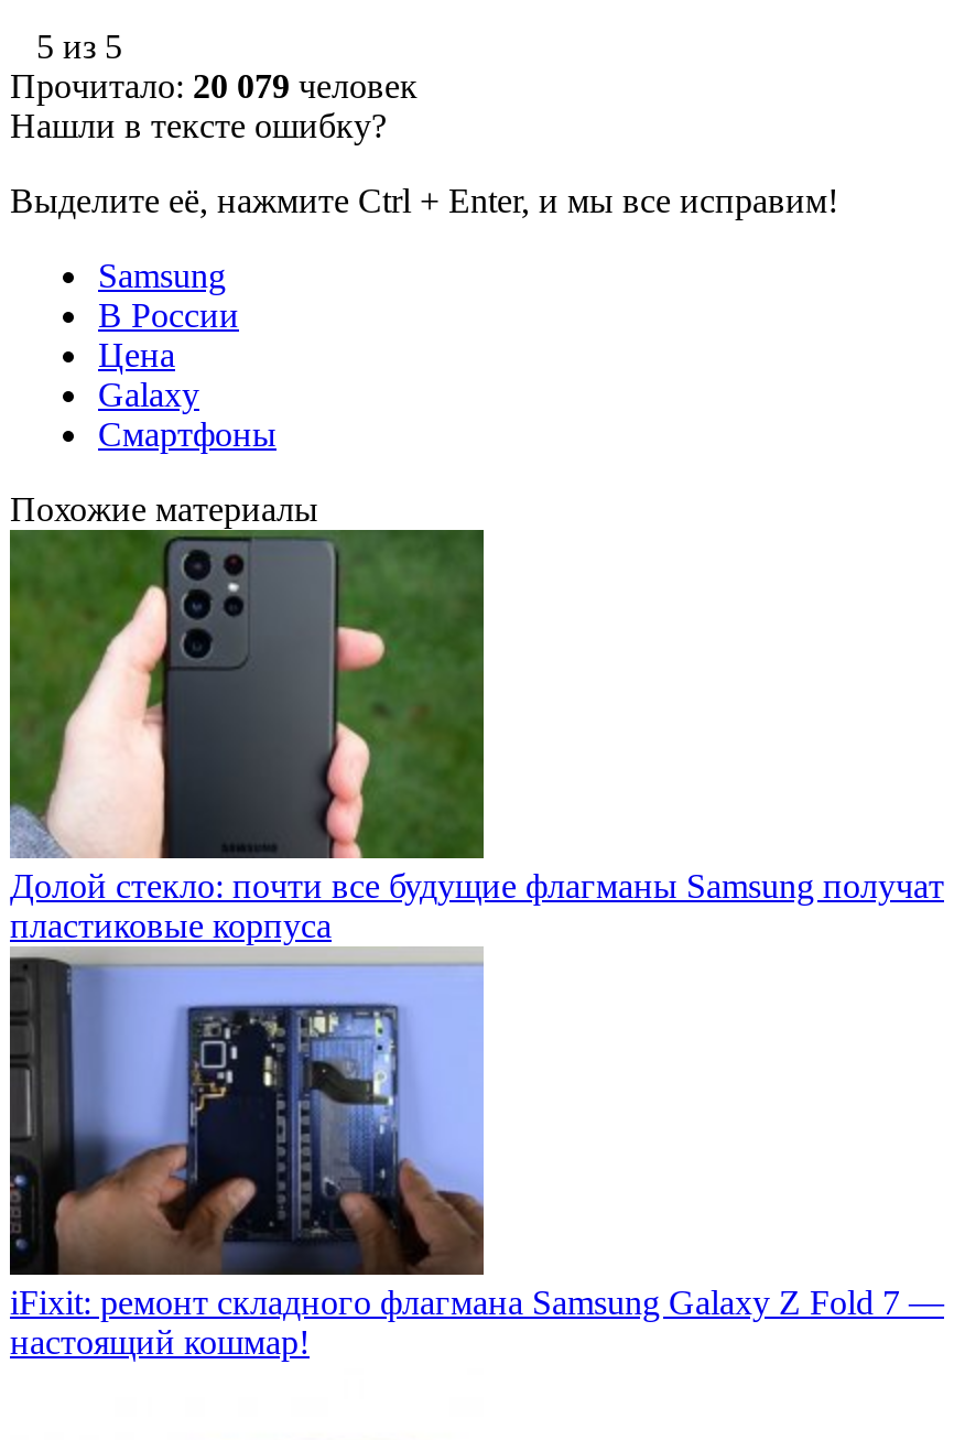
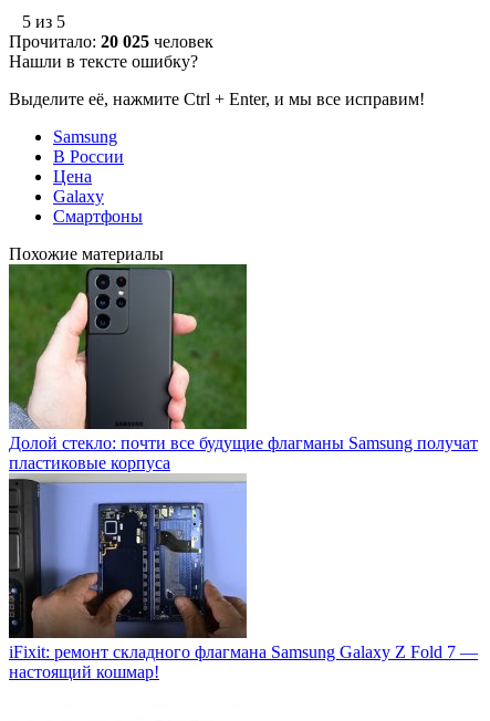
[10,67,418,104] Прочитало: 20 079 человек -> [9,32,213,51] Прочитало: 20 025 человек

